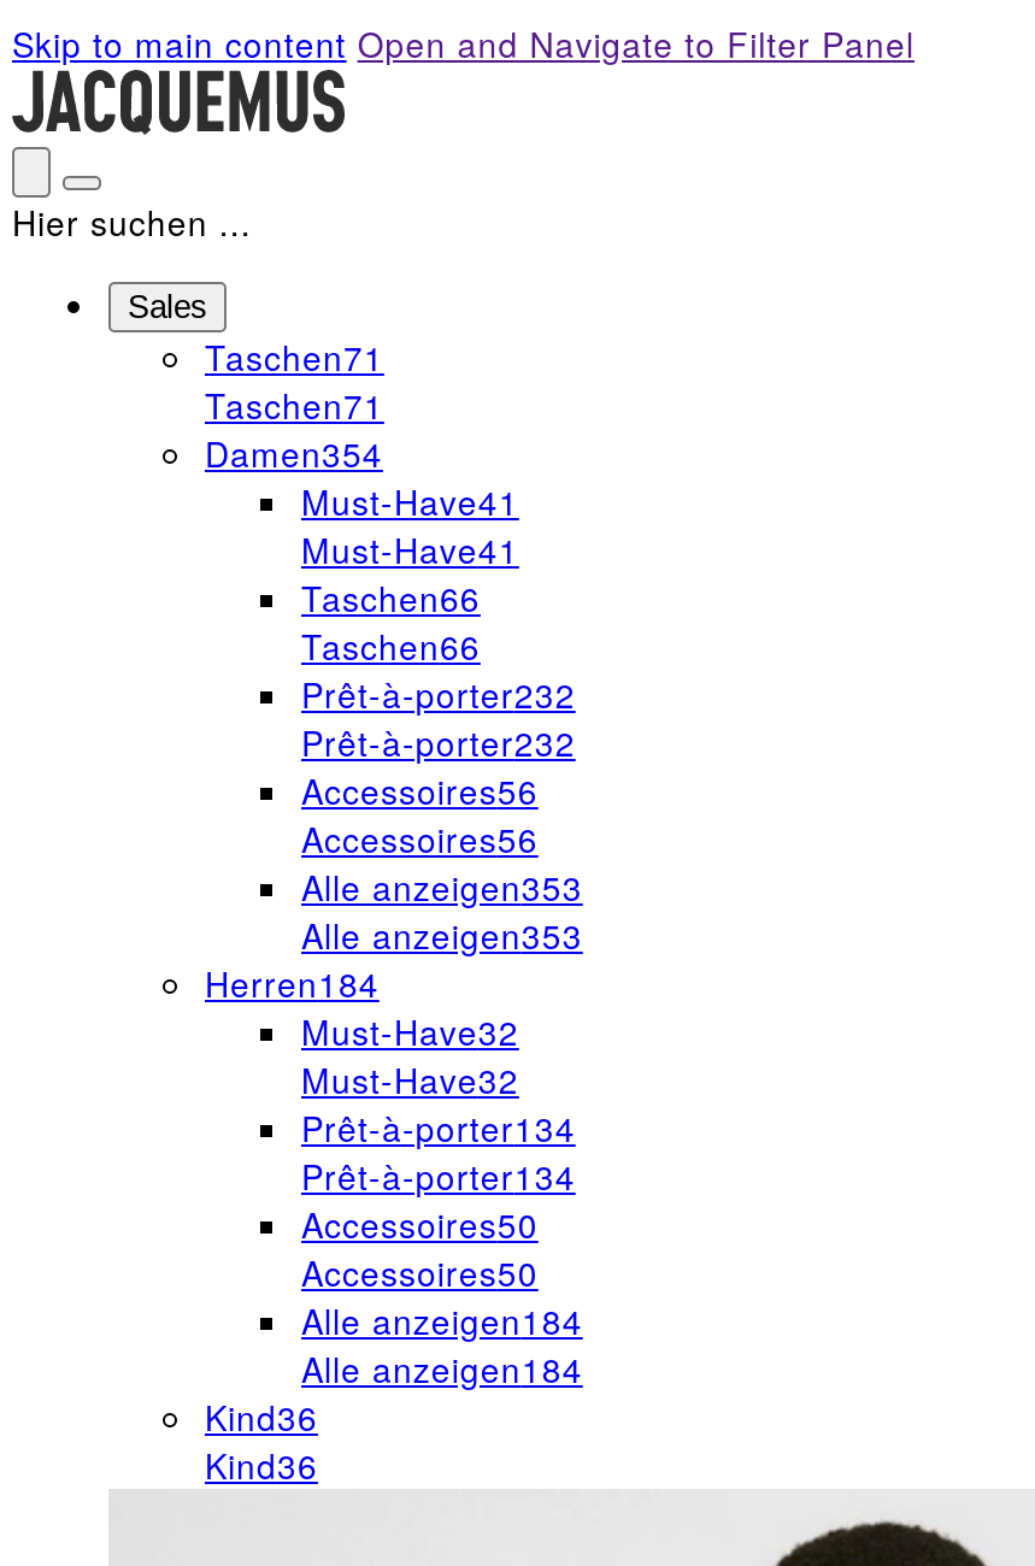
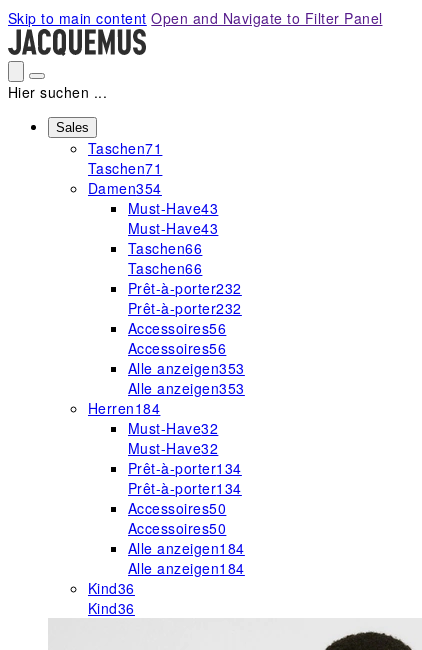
[301,477,519,525] Must-Have41 -> [128,198,218,218] Must-Have43
[301,525,519,573] Must-Have41 -> [128,218,218,238] Must-Have43

